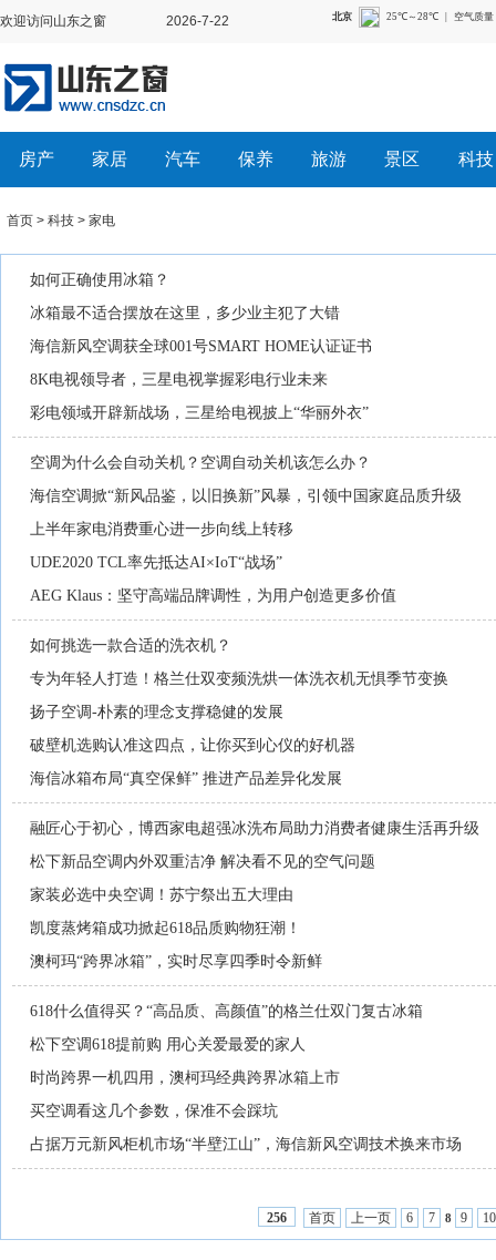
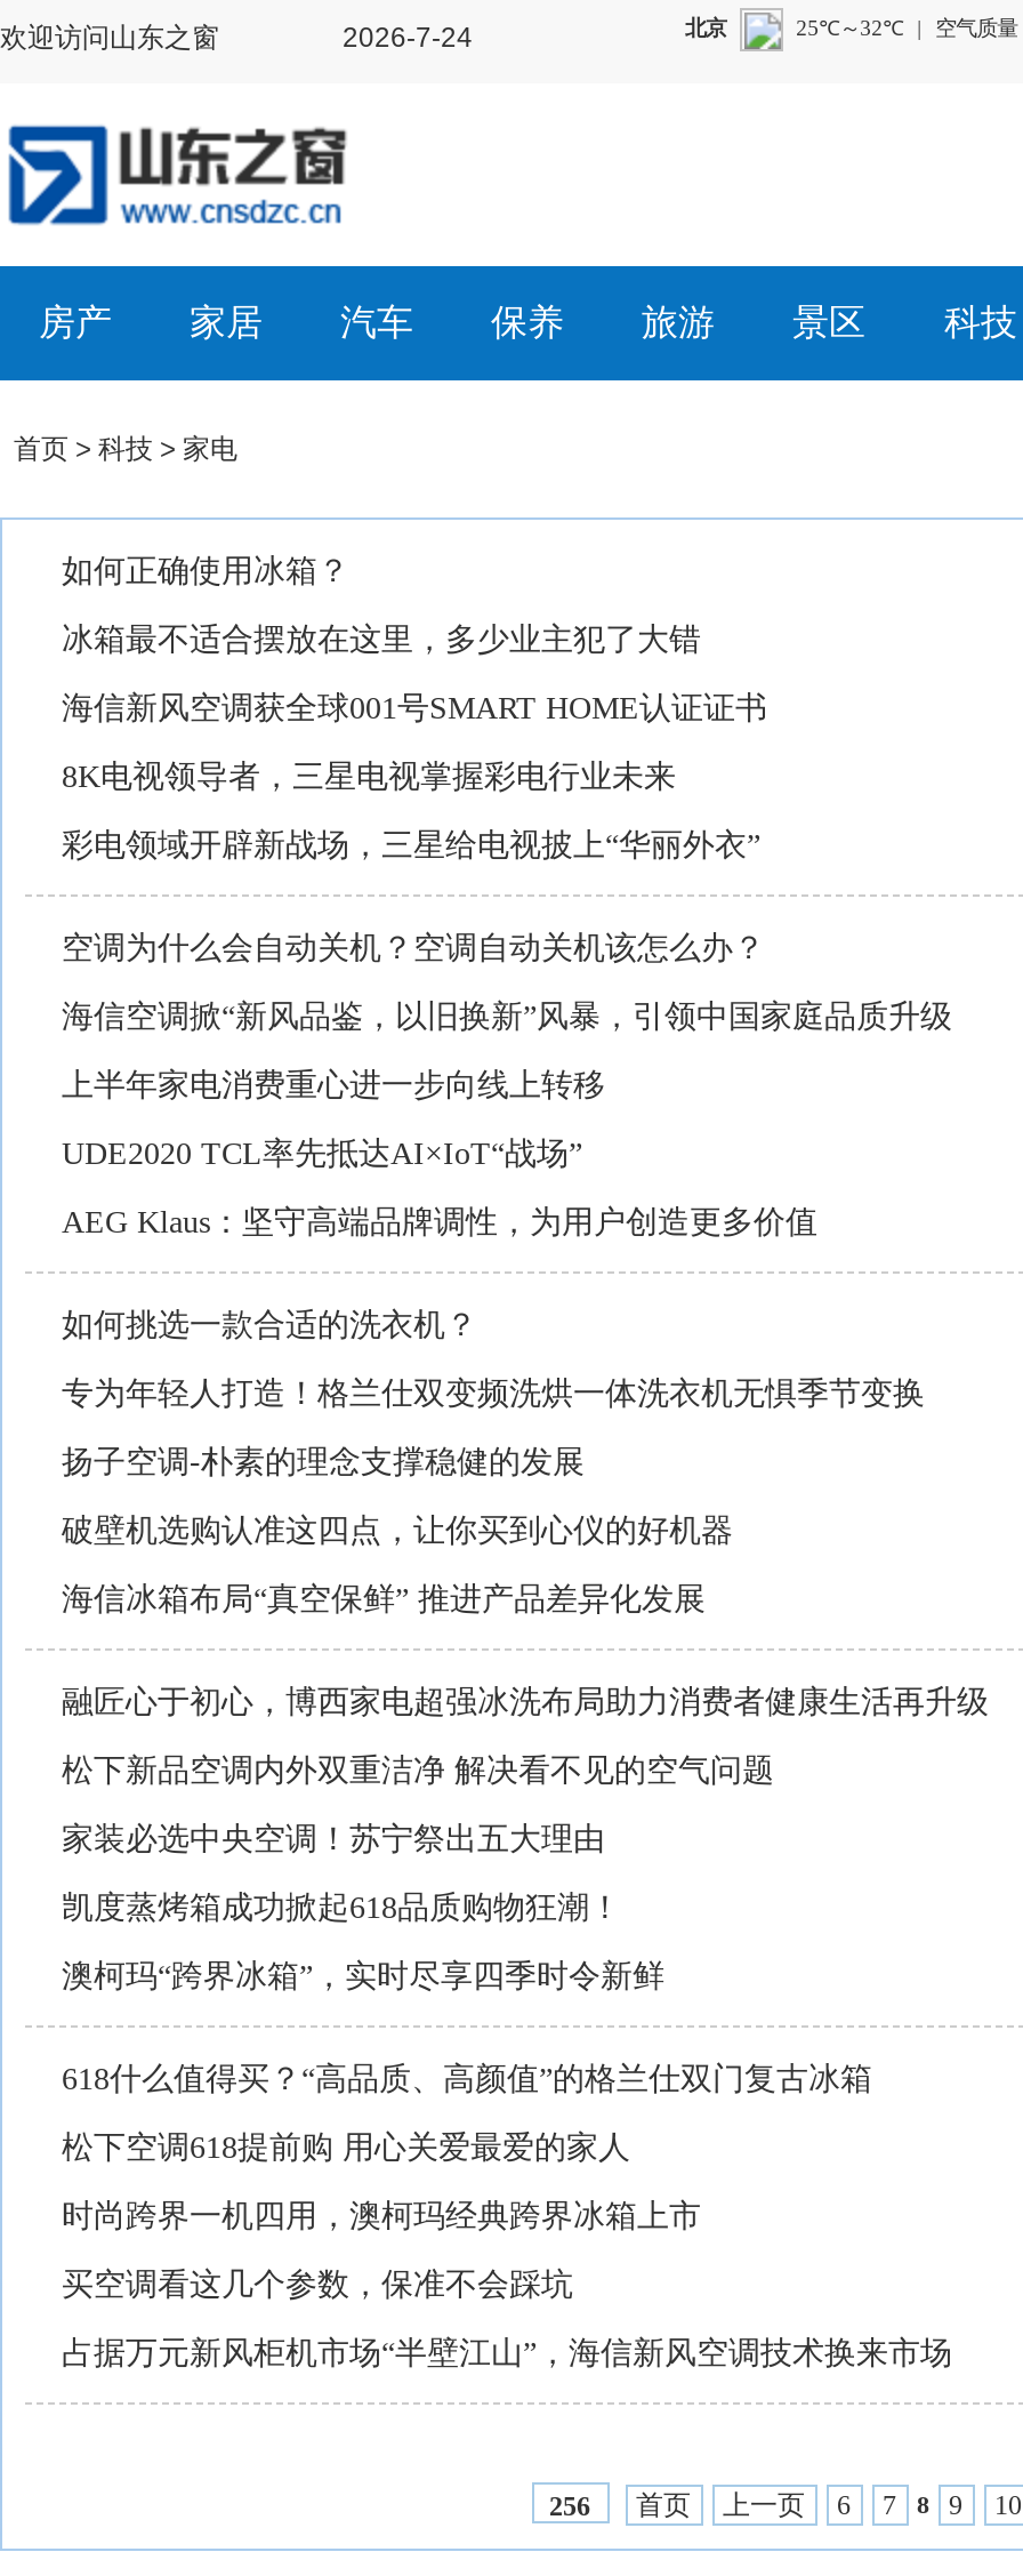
[166,13,229,29] 2026-7-22 -> [343,22,473,54] 2026-7-24

